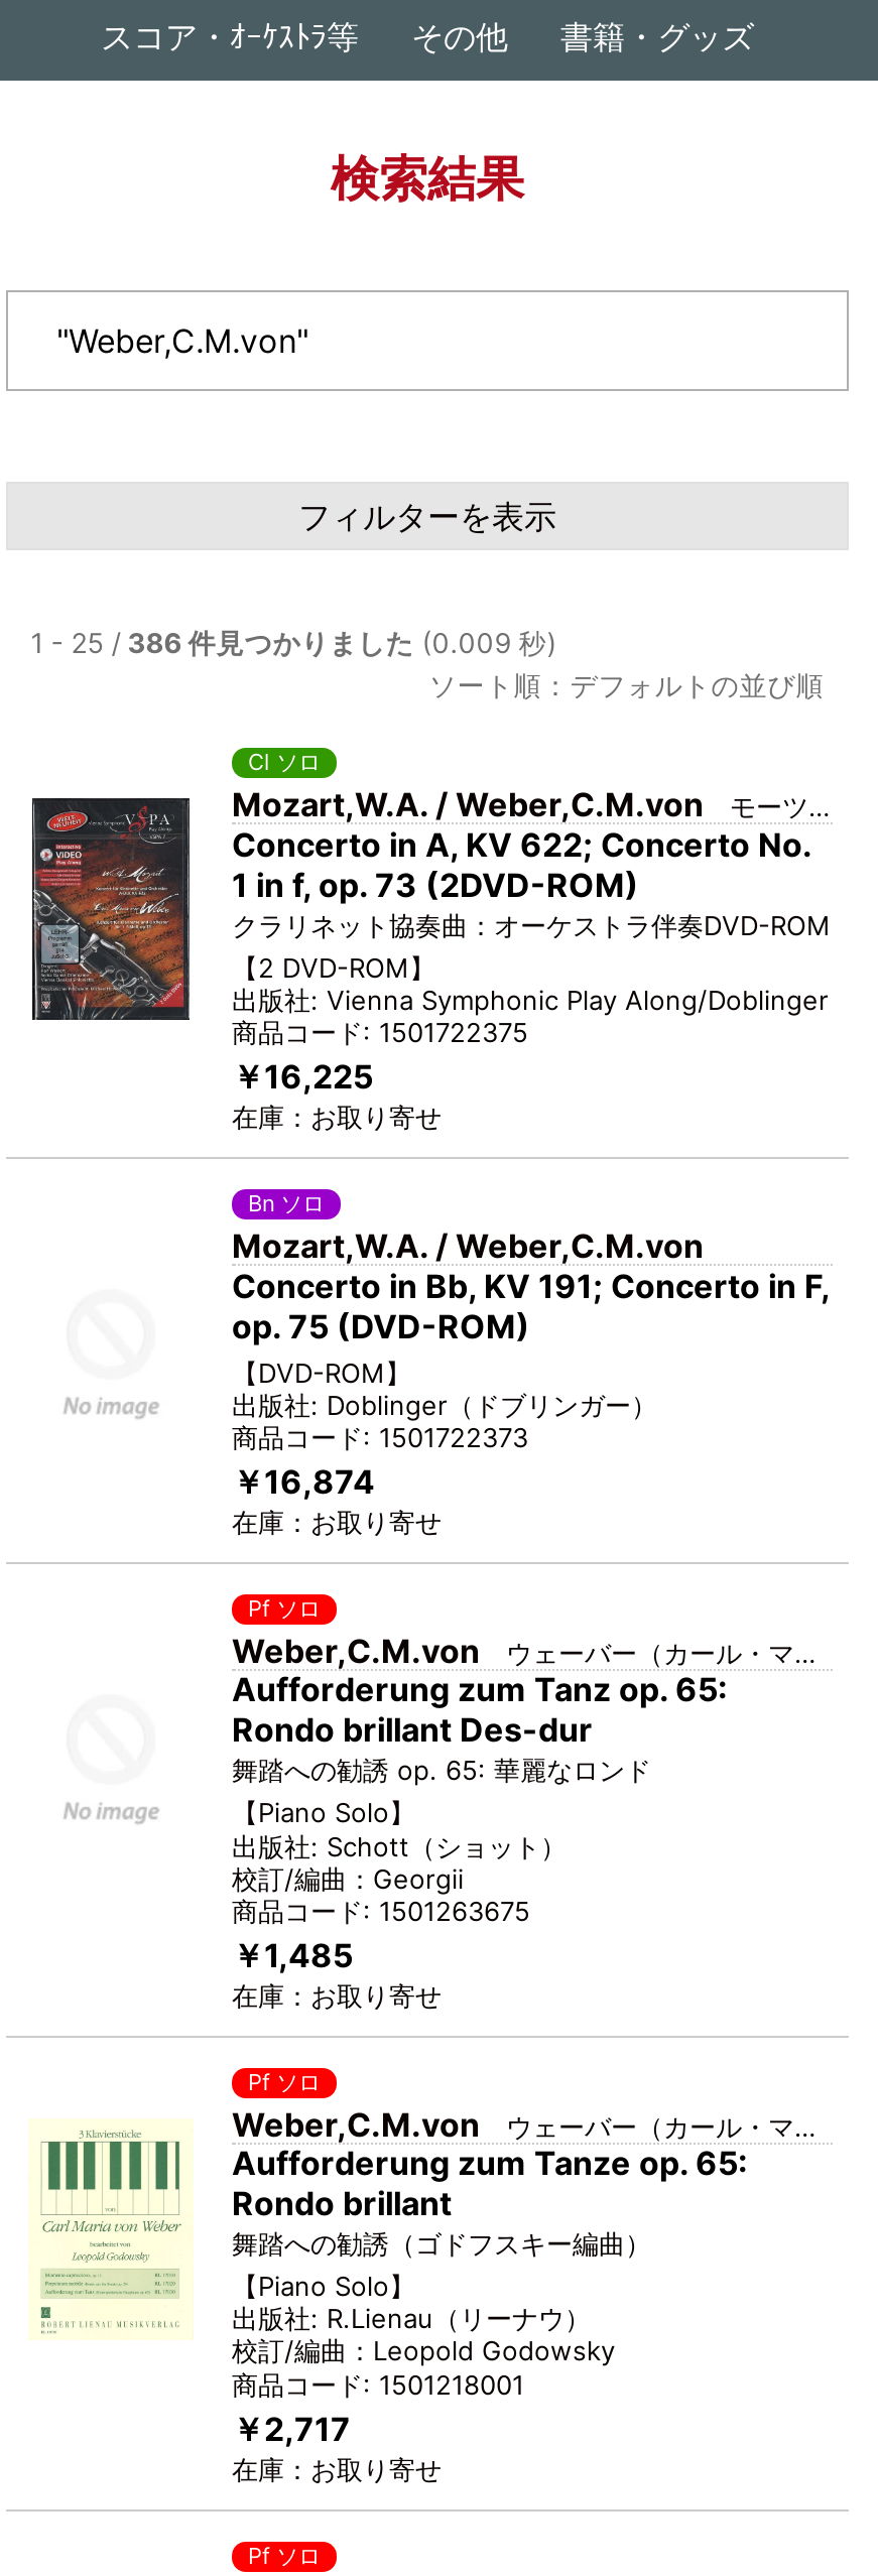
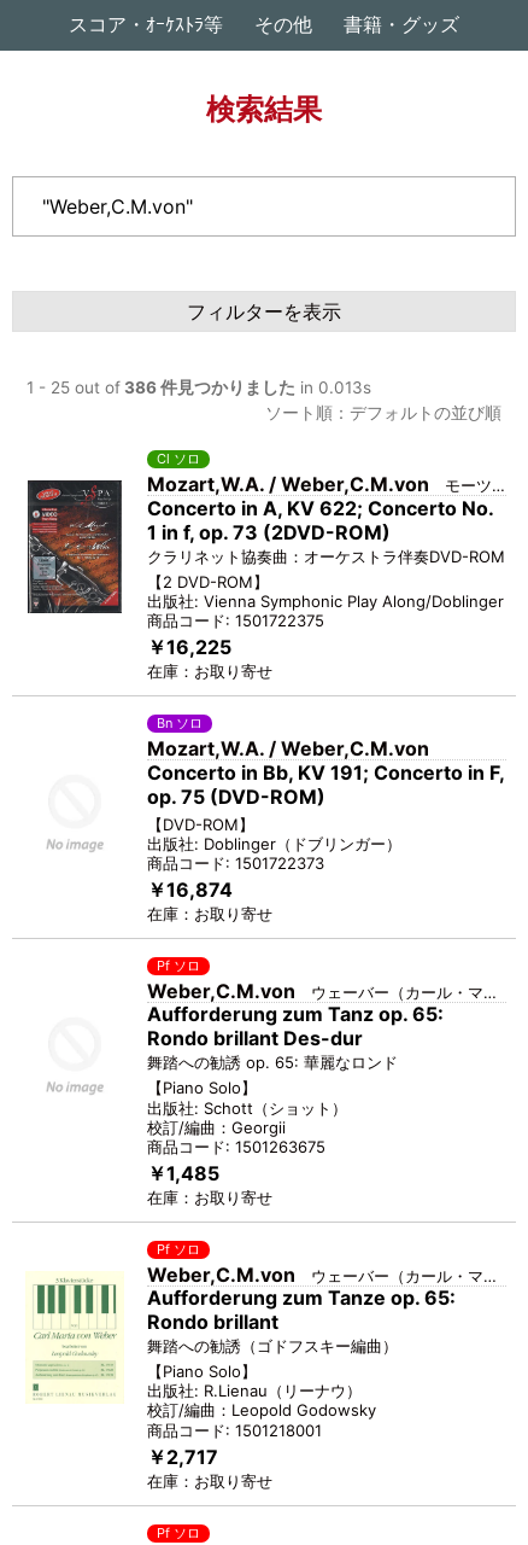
[31,626,557,659] 1 - 25 / 386 件見つかりました(0.009 秒) -> [27,377,372,397] 1 - 25 out of 386 件見つかりました in 0.013s

